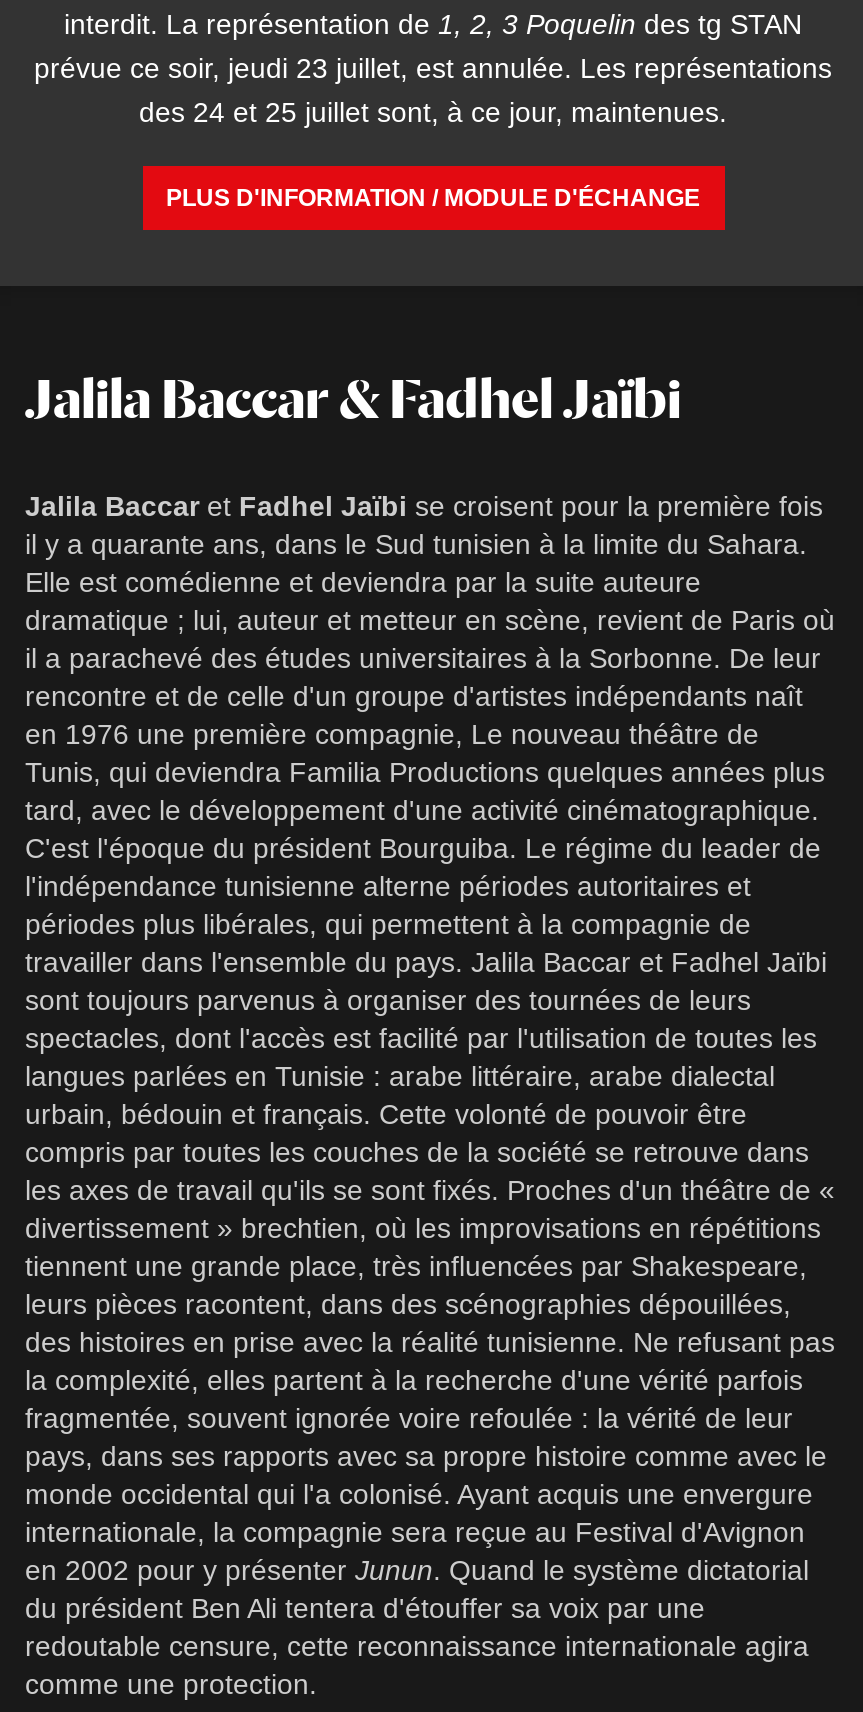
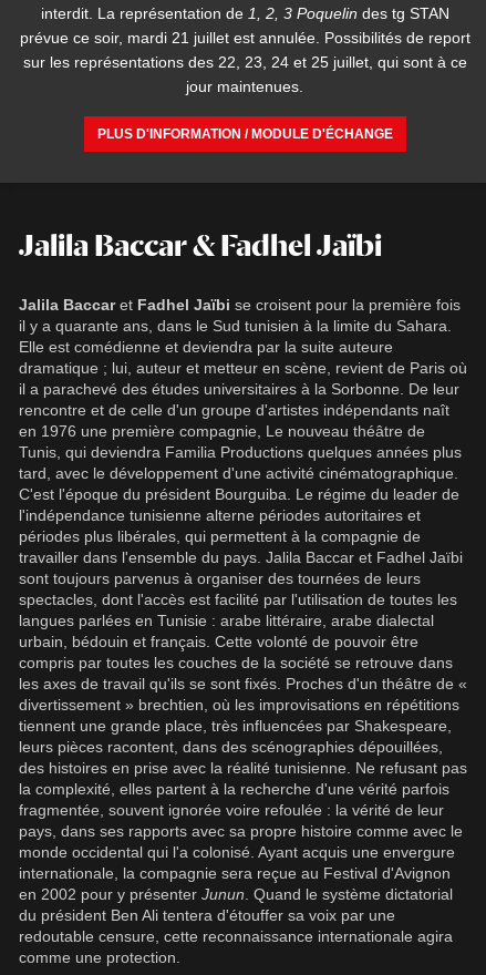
[34,52,832,128] prévue ce soir, jeudi 23 juillet, est annulée. Les représentations | des 24 et 25 juillet sont, à ce jour, maintenues. -> [19,29,470,95] prévue ce soir, mardi 21 juillet est annulée. Possibilités de report | sur les représentations des 22, 23, 24 et 25 juillet, qui sont à ce | jour maintenues.

